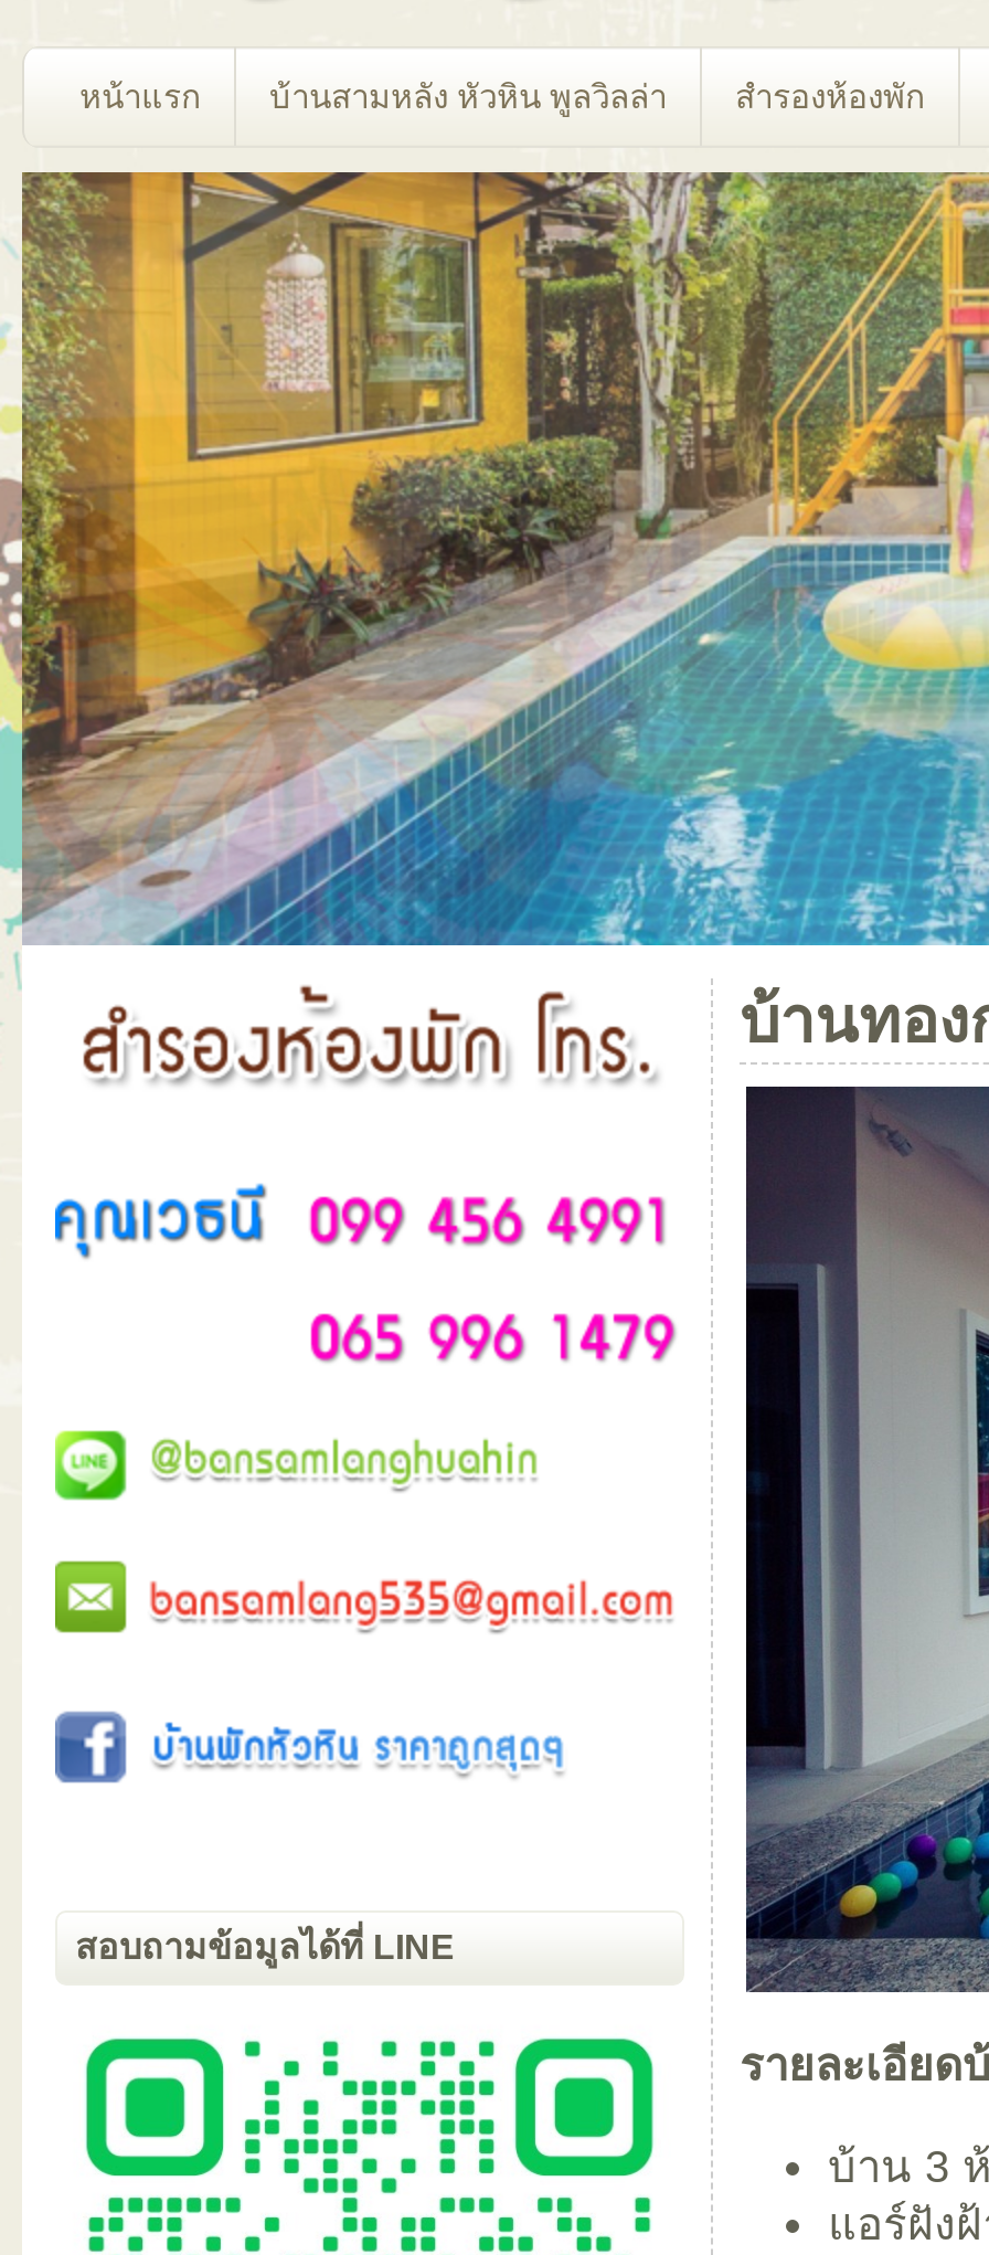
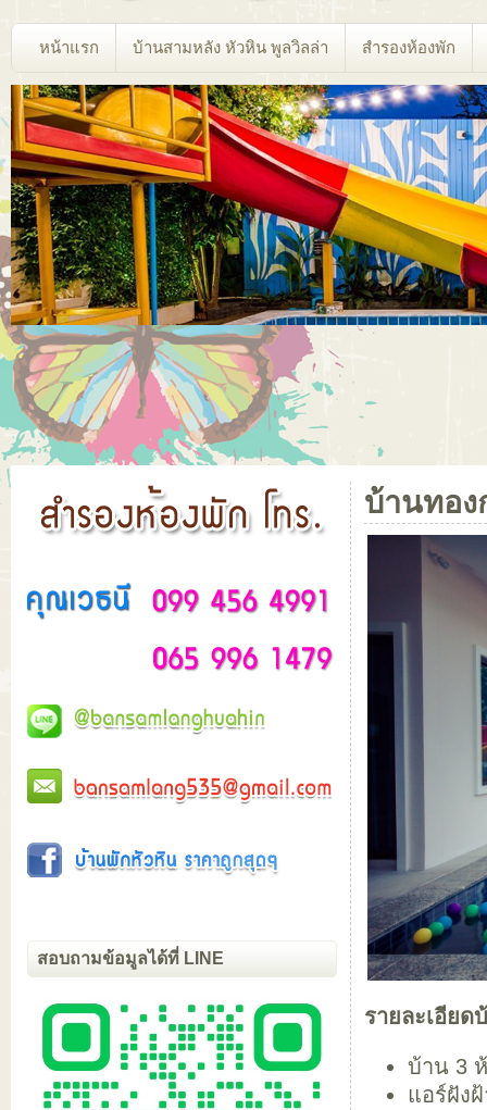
[20,170,982,947] [image] -> [10,84,484,465] [image]

